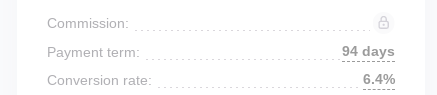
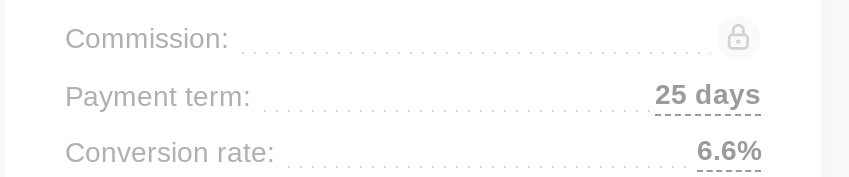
[342,43,395,59] 94 days -> [655,78,761,110] 25 days
[363,71,395,87] 6.4% -> [697,134,761,166] 6.6%

